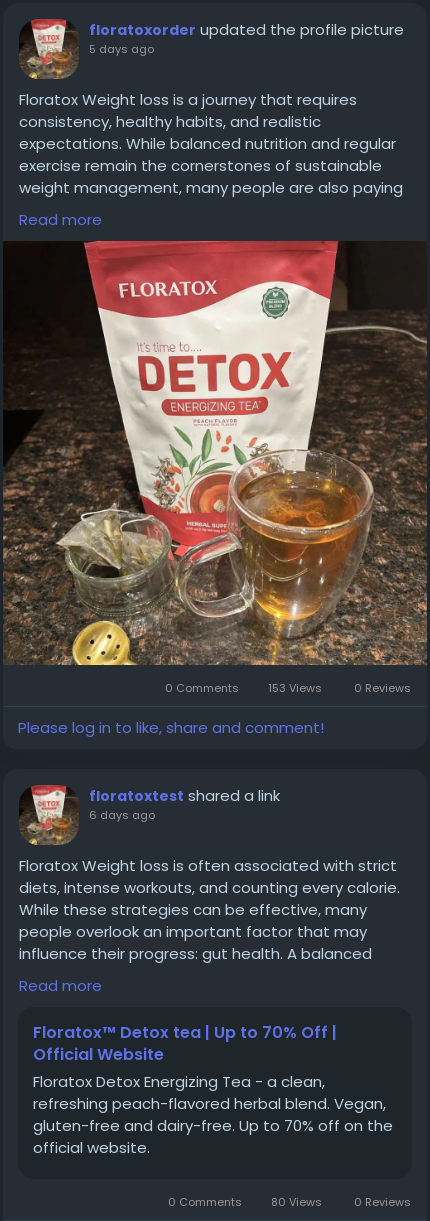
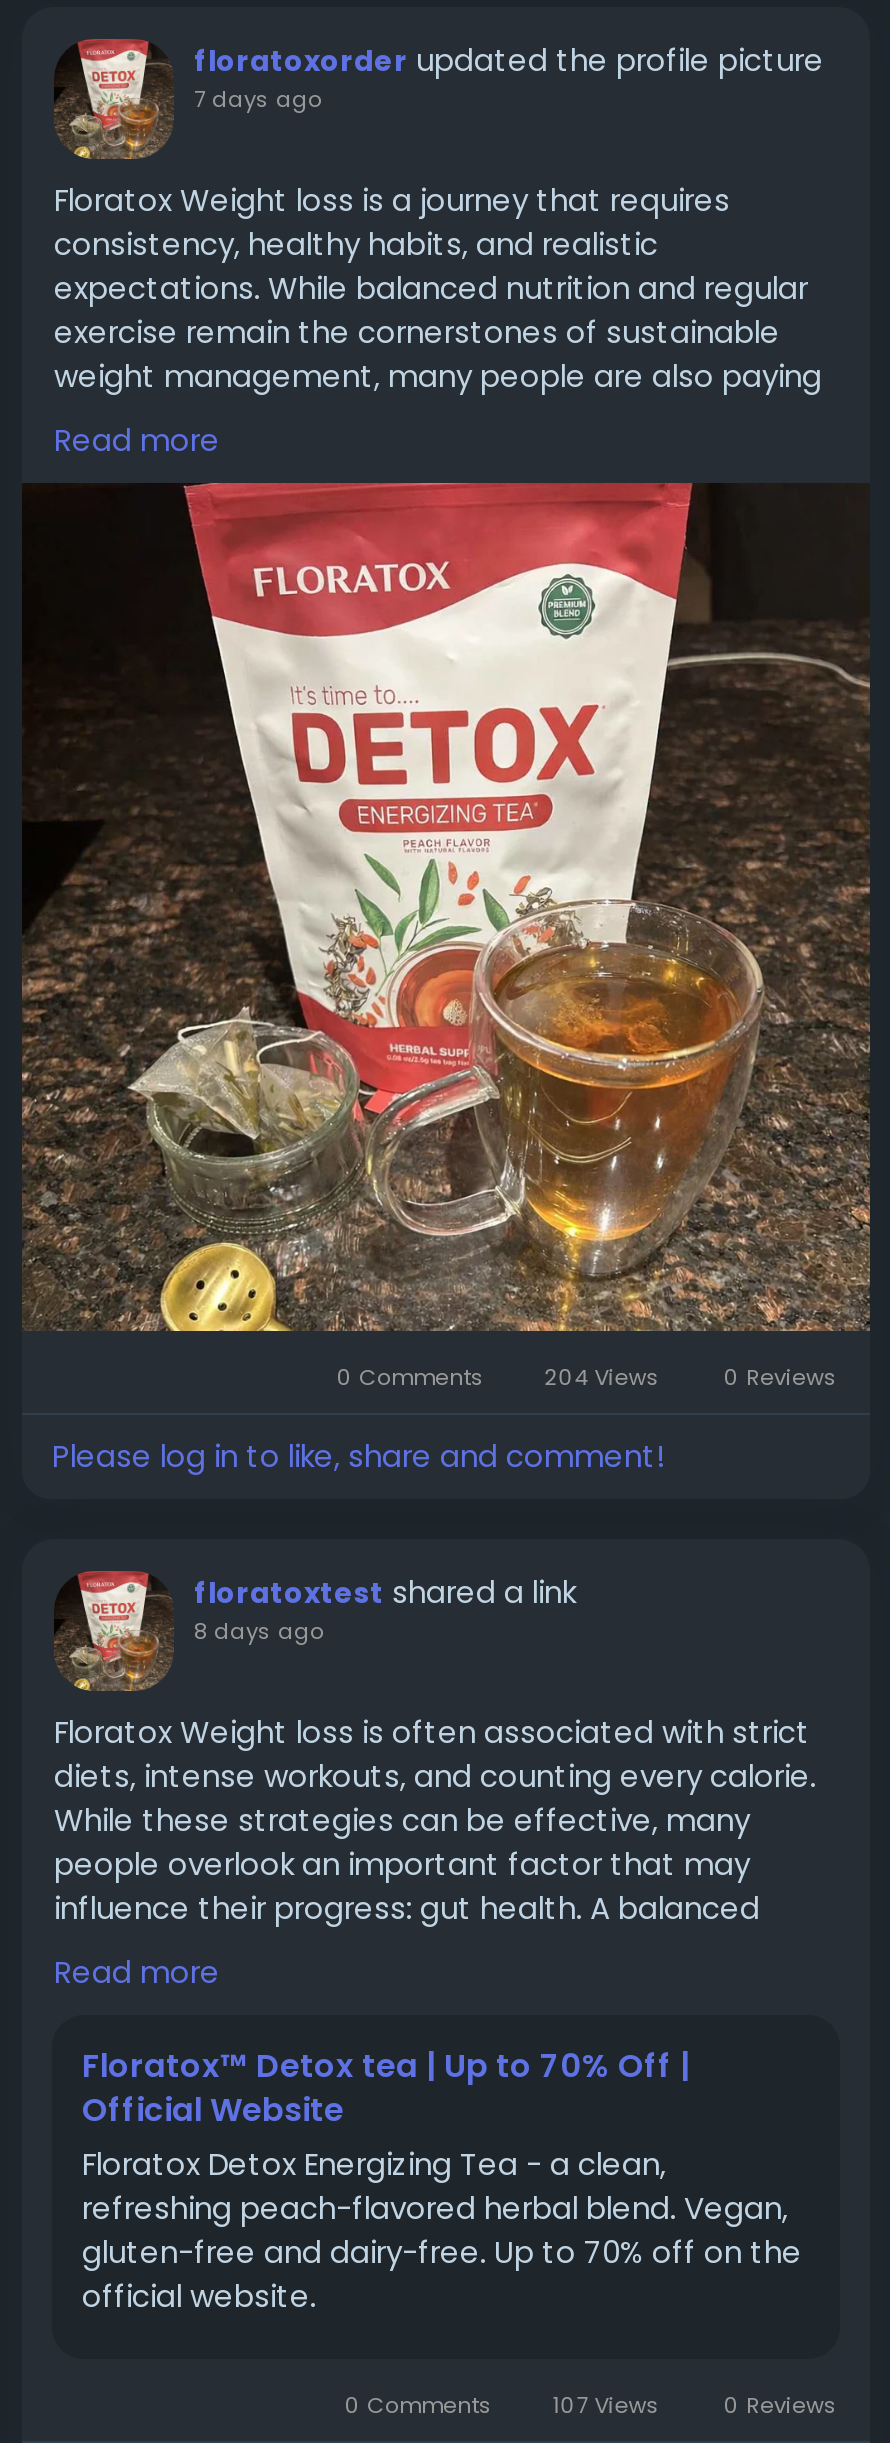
[89,41,154,57] 5 days ago -> [194,82,322,114] 7 days ago
[161,680,411,696] 0 Comments 153 Views 0 Reviews -> [331,1360,838,1392] 0 Comments 204 Views 0 Reviews
[89,807,155,823] 6 days ago -> [194,1614,324,1646] 8 days ago
[164,1194,411,1210] 0 Comments 80 Views 0 Reviews -> [339,2388,838,2420] 0 Comments 107 Views 0 Reviews

